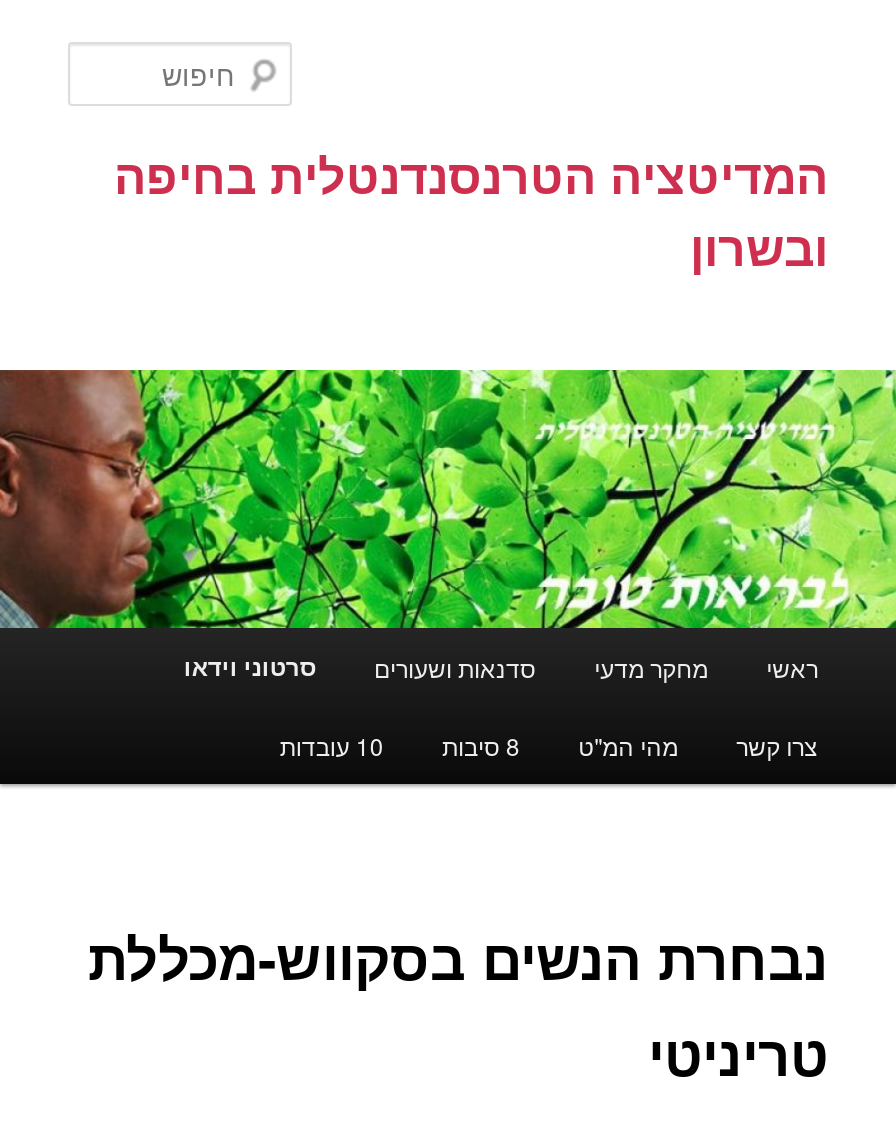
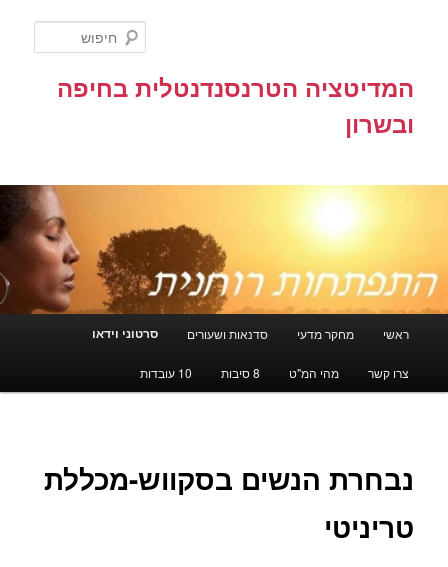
[6,368,890,630] [image] -> [3,184,445,315] [image]

